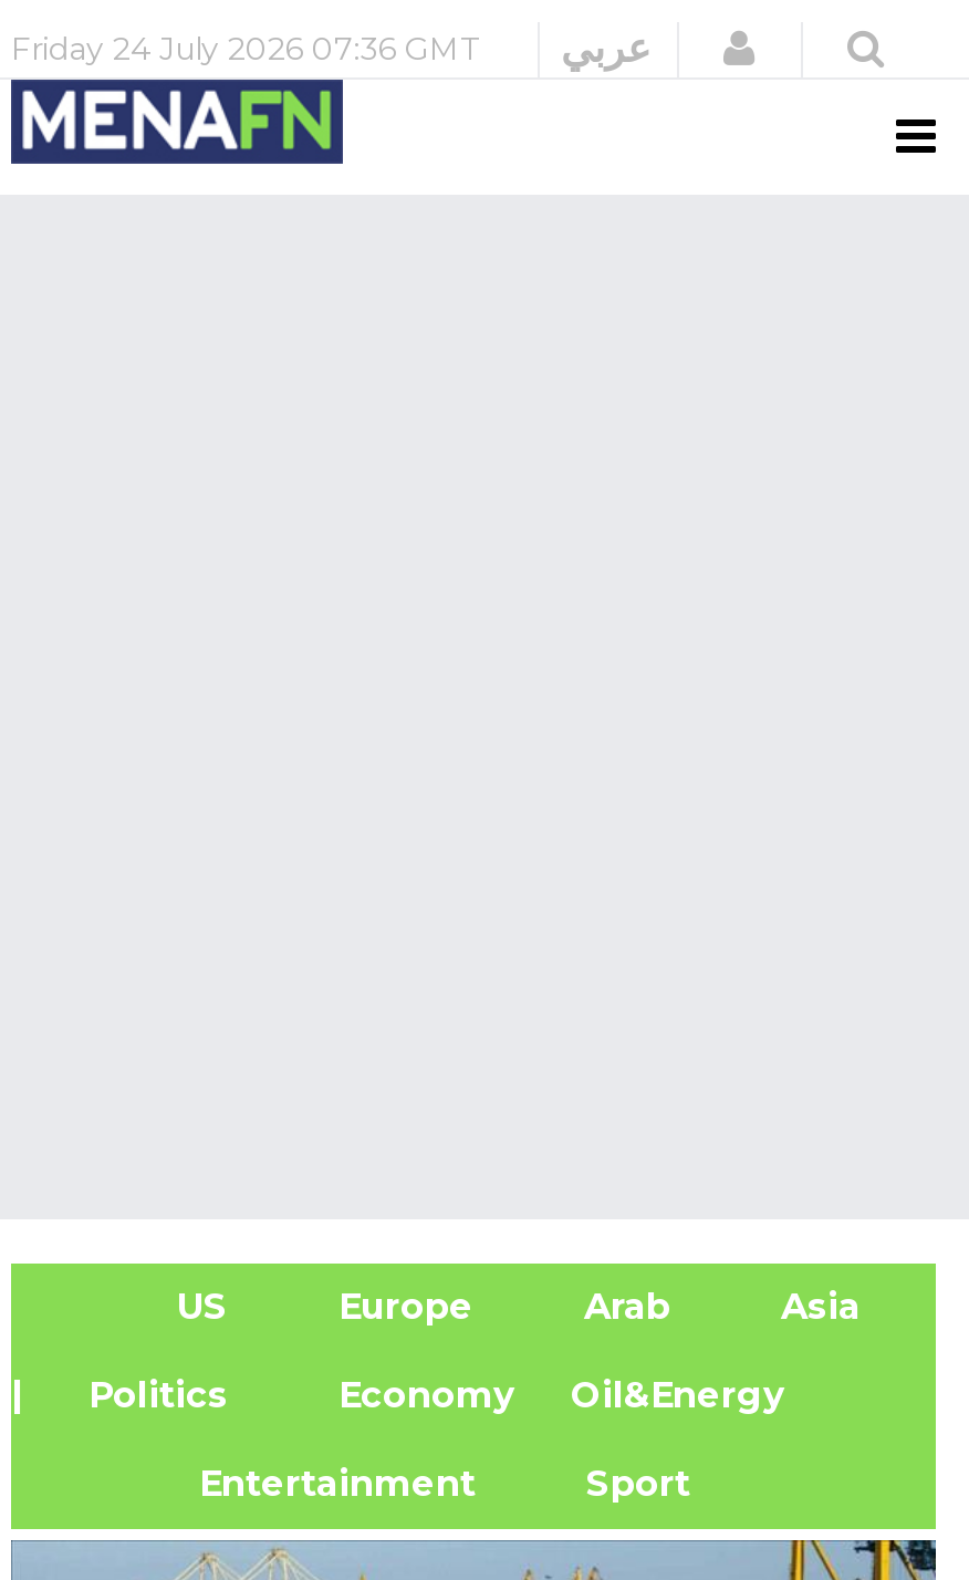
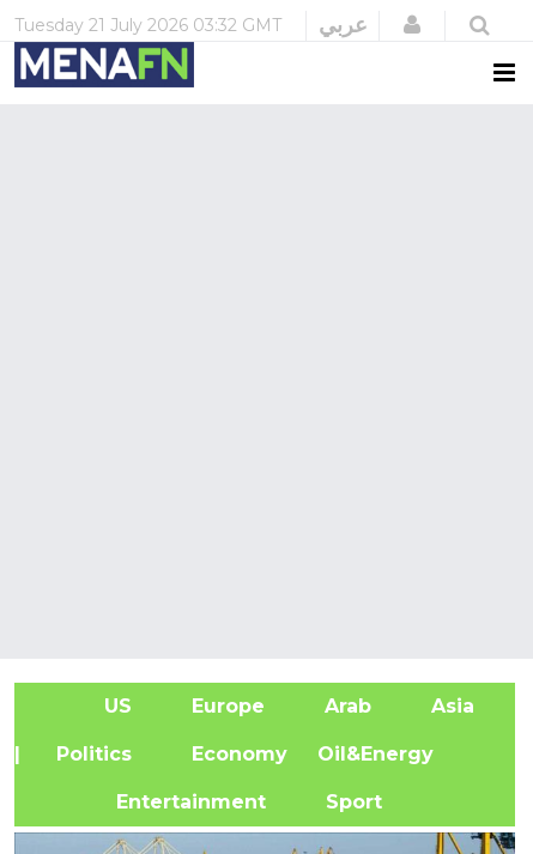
[11,29,478,69] Friday 24 July 2026 07:36 GMT -> [14,14,281,36] Tuesday 21 July 2026 03:32 GMT

